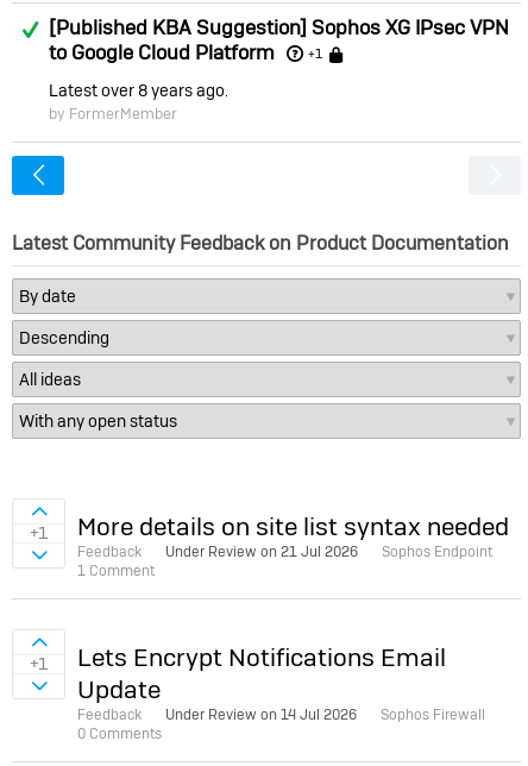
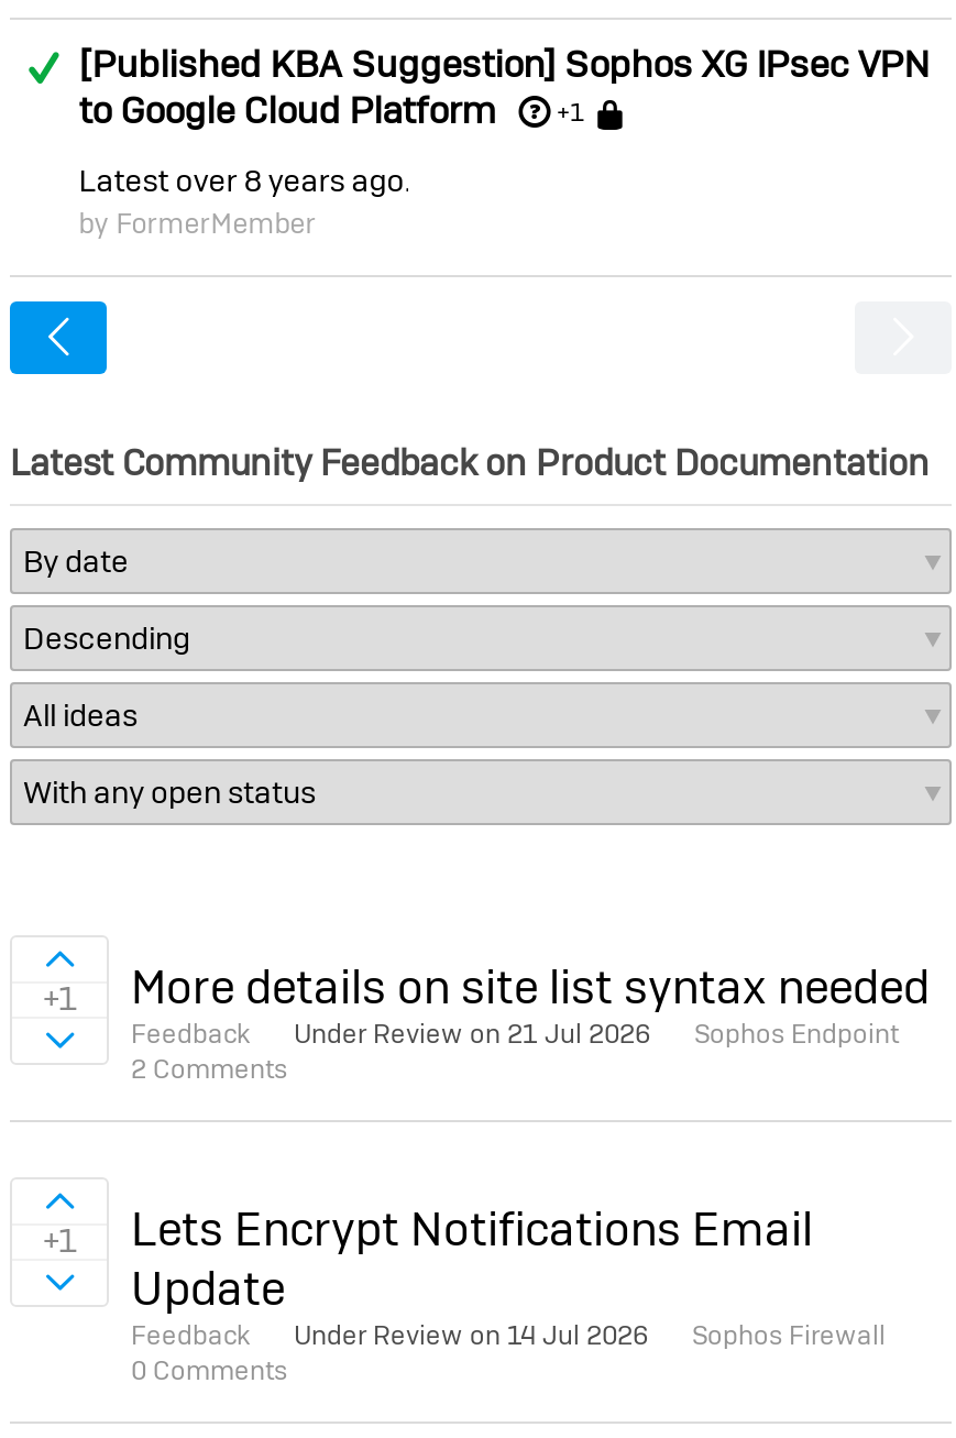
[77,561,155,580] 1 Comment -> [131,1052,287,1087] 2 Comments

